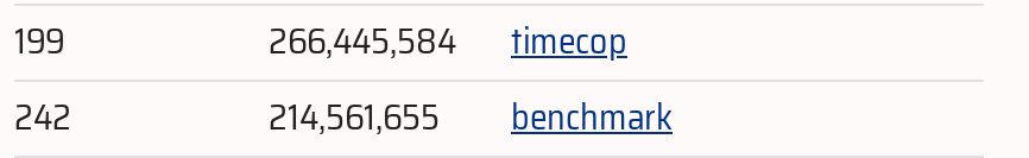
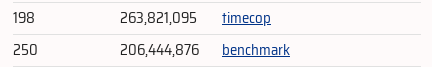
[14,13,64,70] 199 -> [13,6,35,30] 198
[269,13,627,70] 266,445,584 timecop -> [120,6,271,30] 263,821,095 timecop
[14,89,71,146] 242 -> [13,38,38,62] 250
[269,89,673,146] 214,561,655 benchmark -> [120,38,290,62] 206,444,876 benchmark

